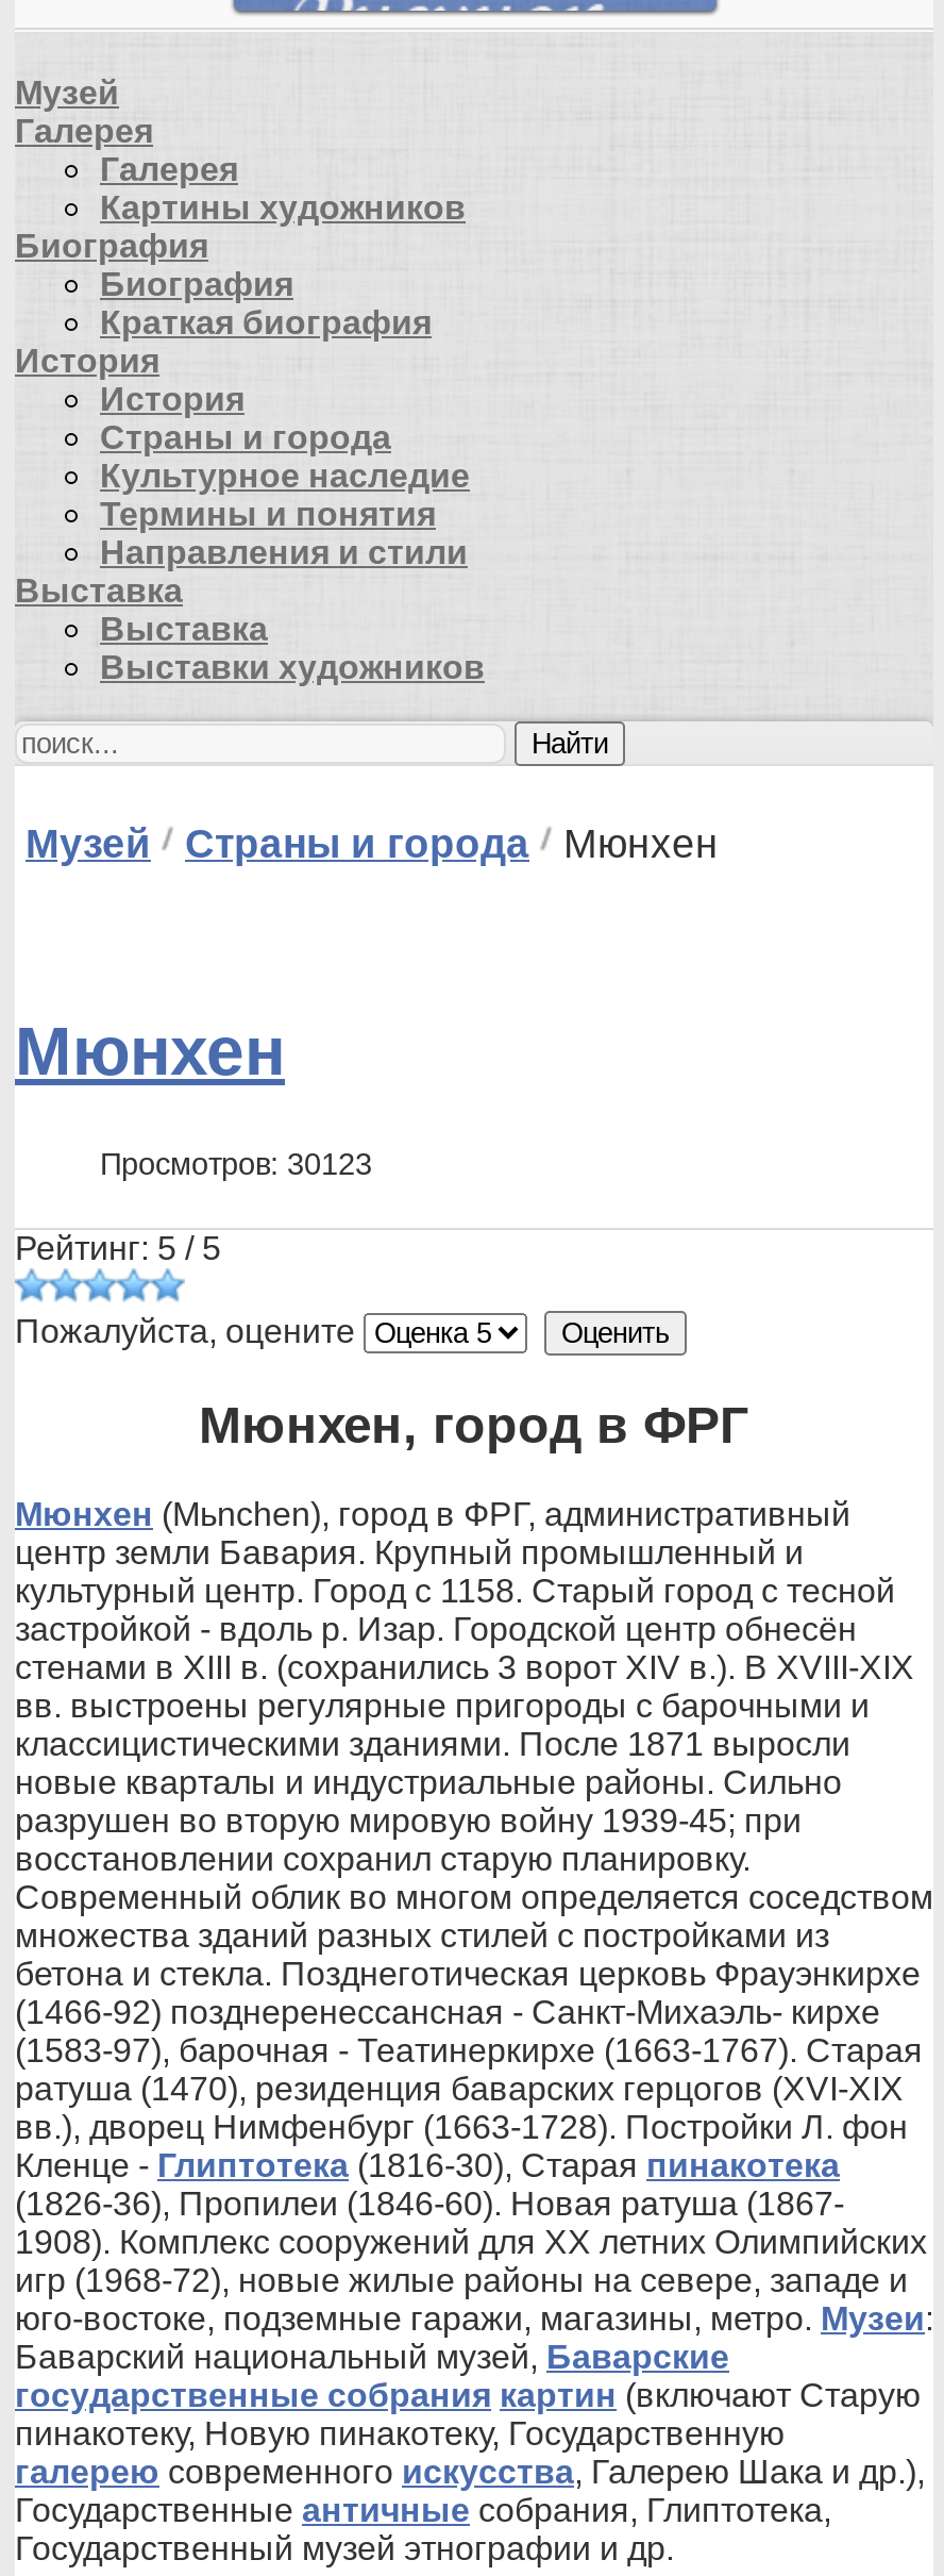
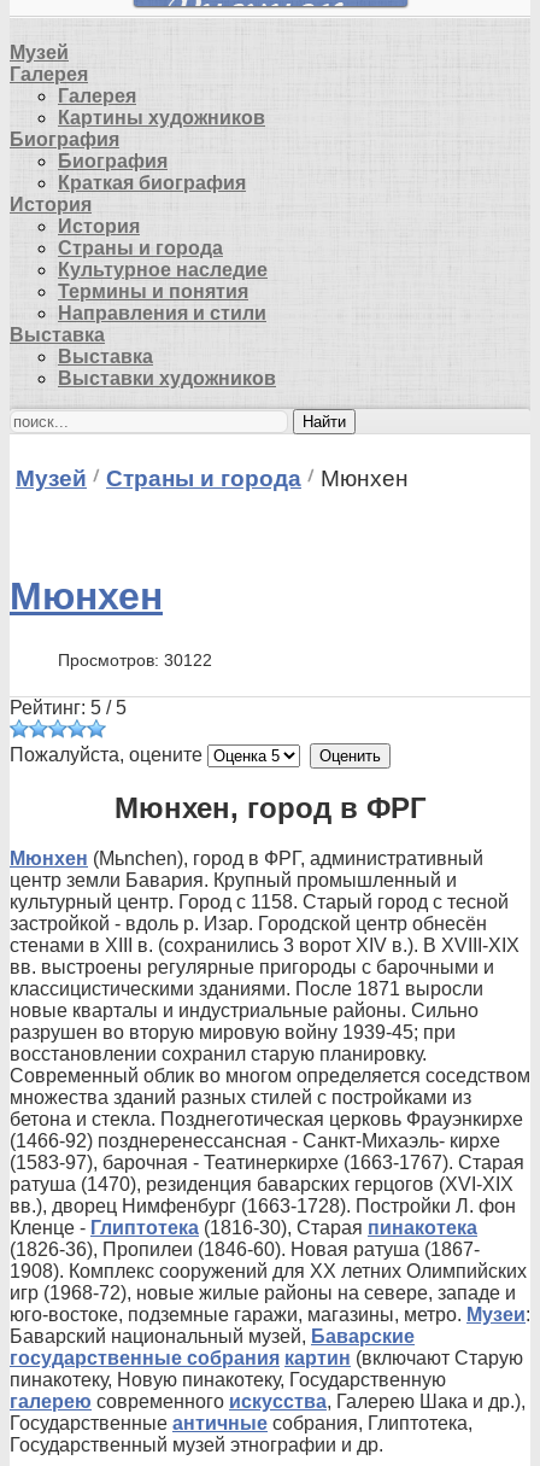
[100,1147,372,1181] Просмотров: 30123 -> [58,650,212,670] Просмотров: 30122

